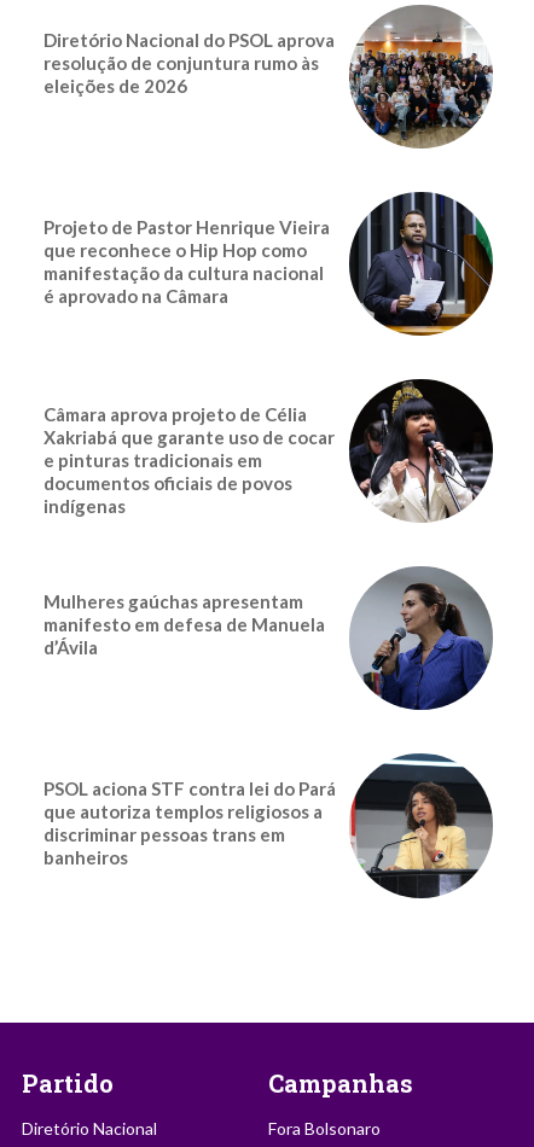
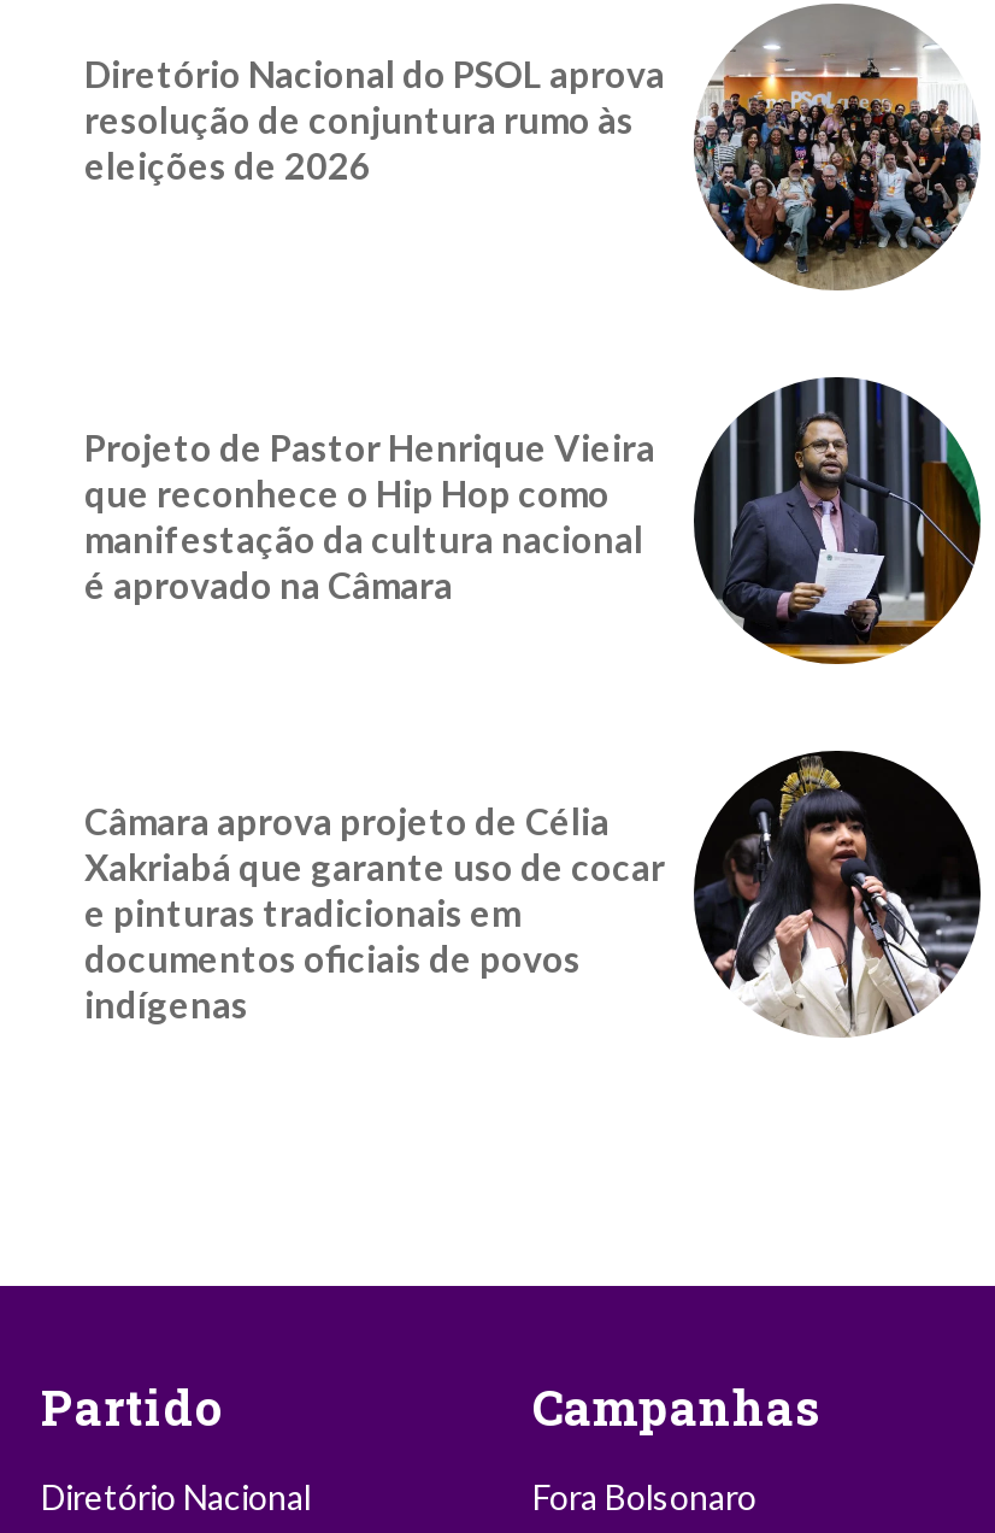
[43,566,493,711] [image] | Mulheres gaúchas apresentam | manifesto em defesa de Manuela | d’Ávila -> none
[43,755,492,899] [image] | PSOL aciona STF contra lei do Pará | que autoriza templos religiosos a | discriminar pessoas trans em | banheiros -> none

